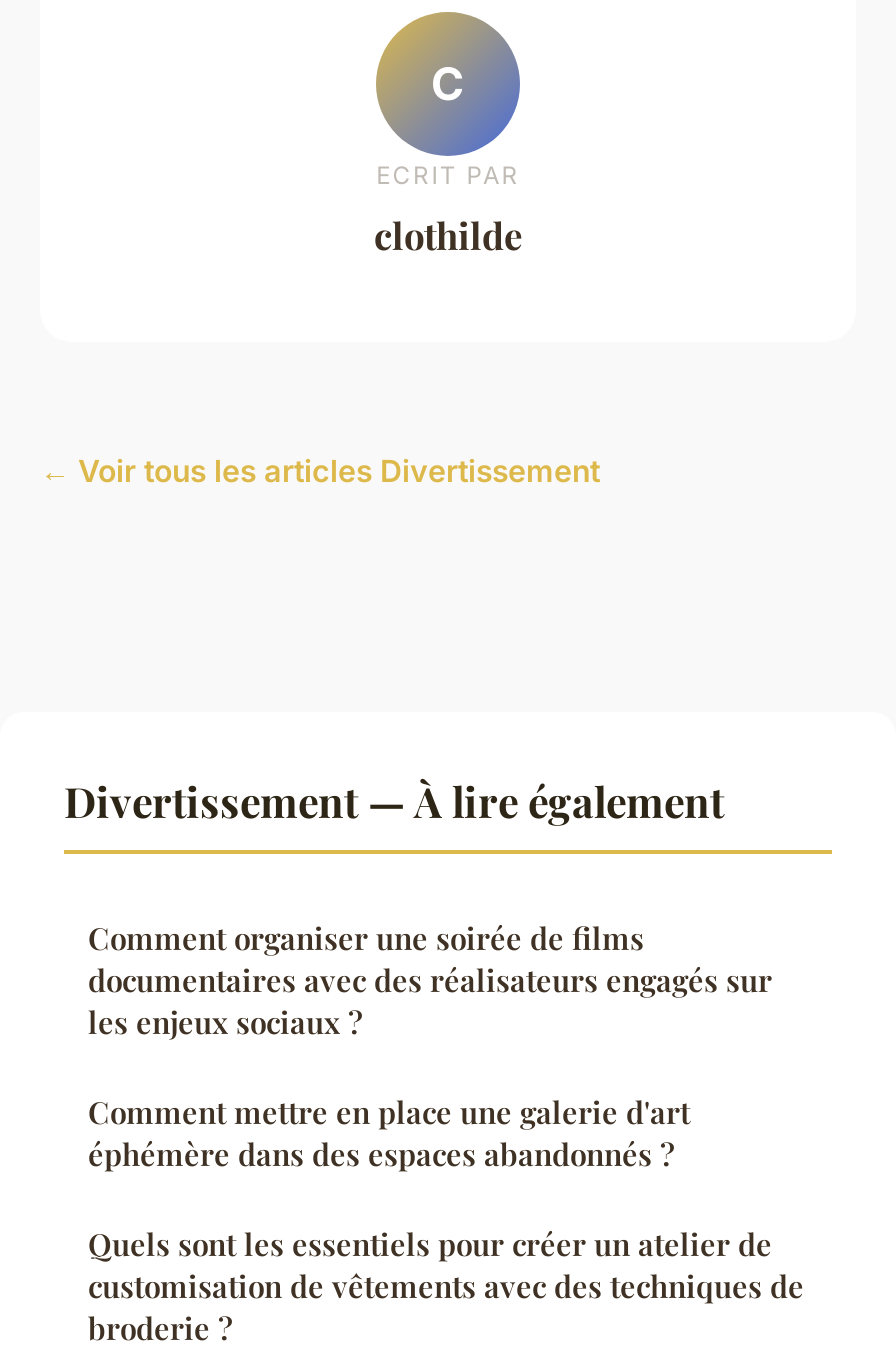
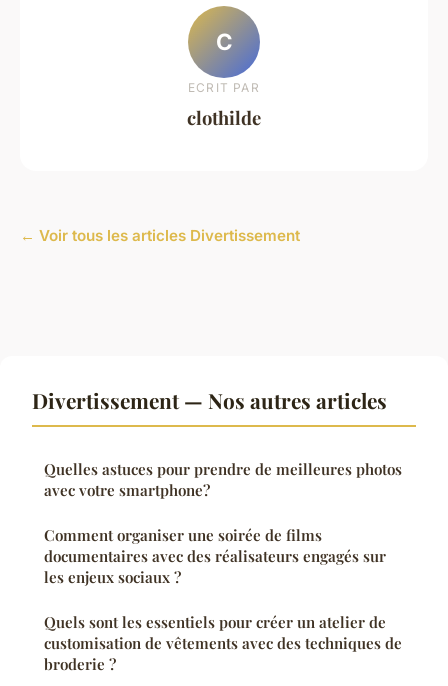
[64,772,724,828] Divertissement — À lire également -> [32,386,402,500] Divertissement — Nos autres articles | Quelles astuces pour prendre de meilleures photos | avec votre smartphone?
moved [88,918,772,1042] -> [44,525,386,587]: Comment organiser une soirée de films | documentaires avec des réalisateurs engagés sur | les enjeux sociaux ?
[88,1092,690,1174] Comment mettre en place une galerie d'art | éphémère dans des espaces abandonnés ? -> none

